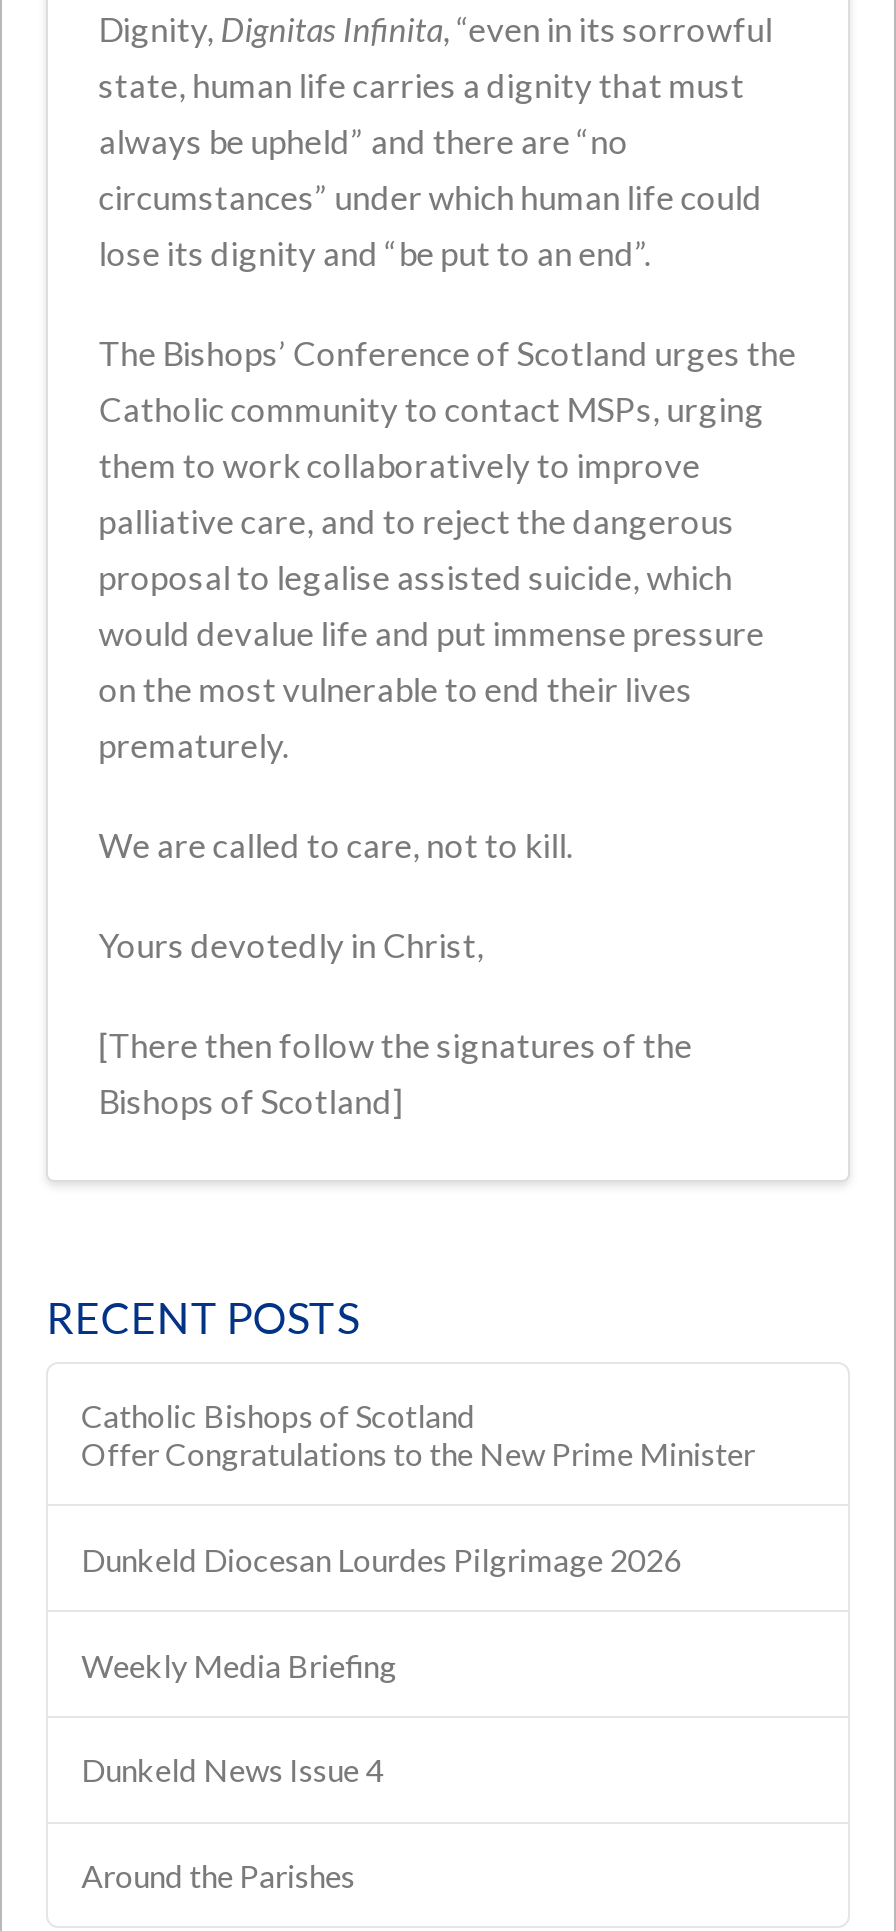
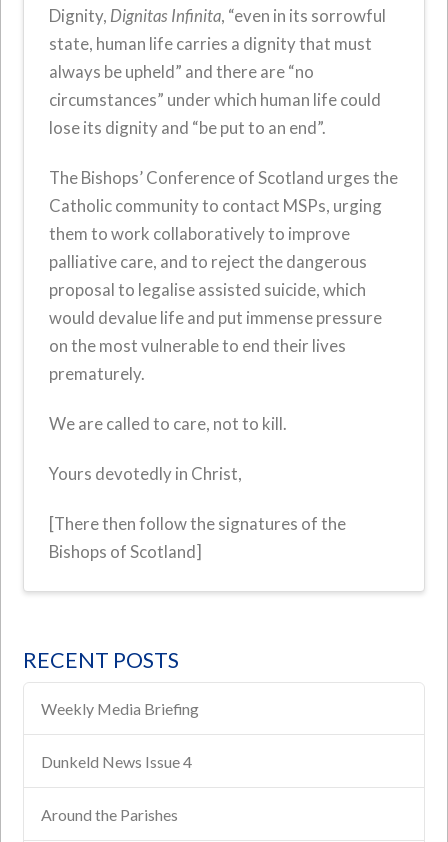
[81,1396,755,1578] Catholic Bishops of Scotland | Offer Congratulations to the New Prime Minister | Dunkeld Diocesan Lourdes Pilgrimage 2026 -> none

